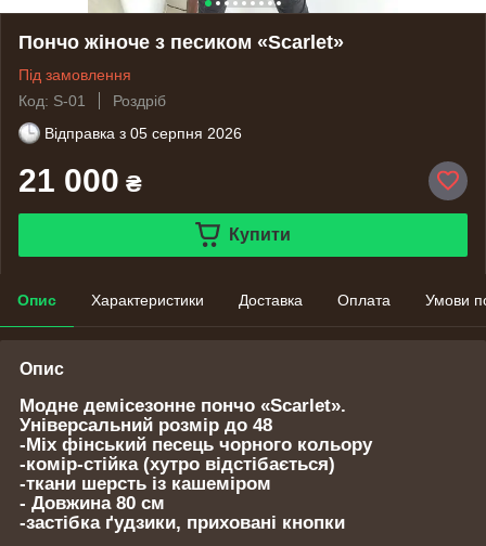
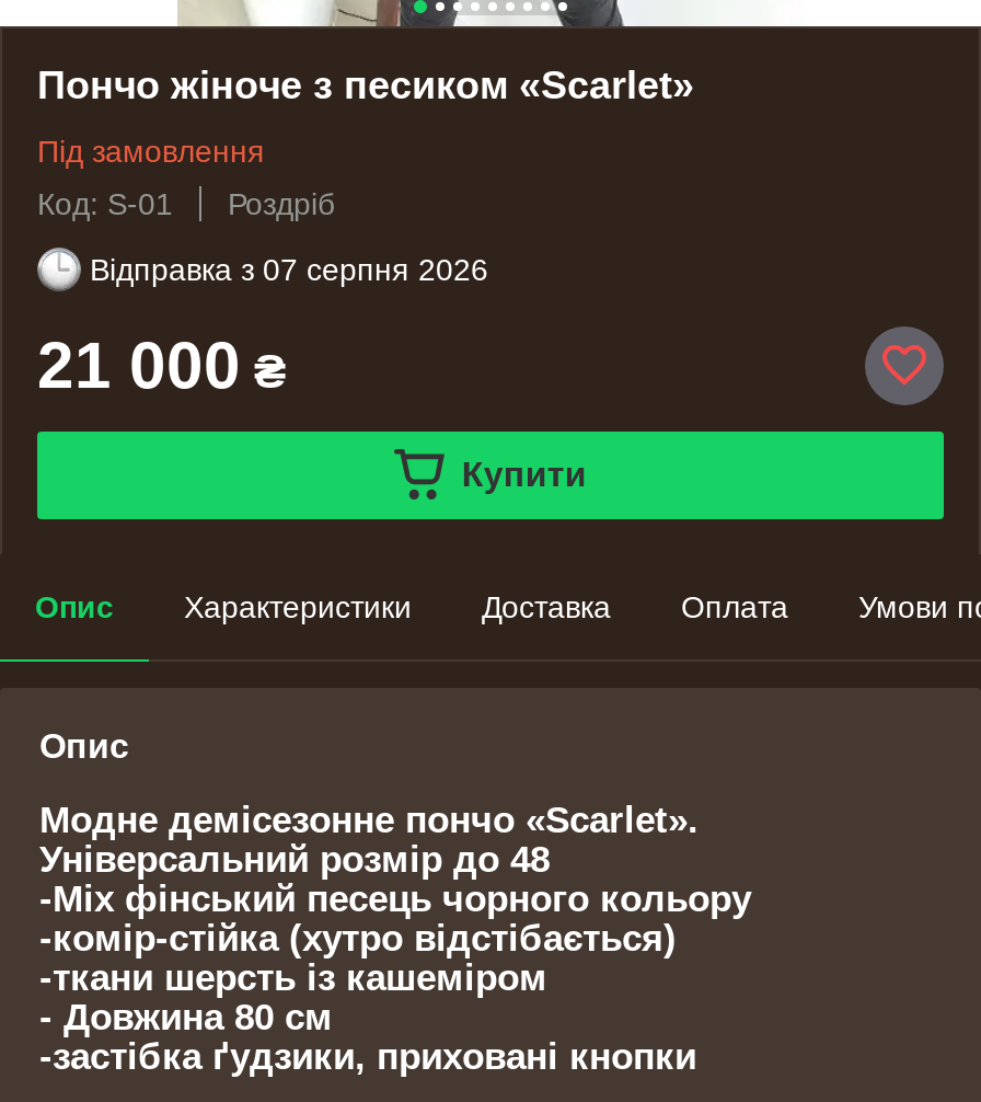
[44,124,242,142] Відправка з 05 серпня 2026 -> [90,252,488,287] Відправка з 07 серпня 2026

